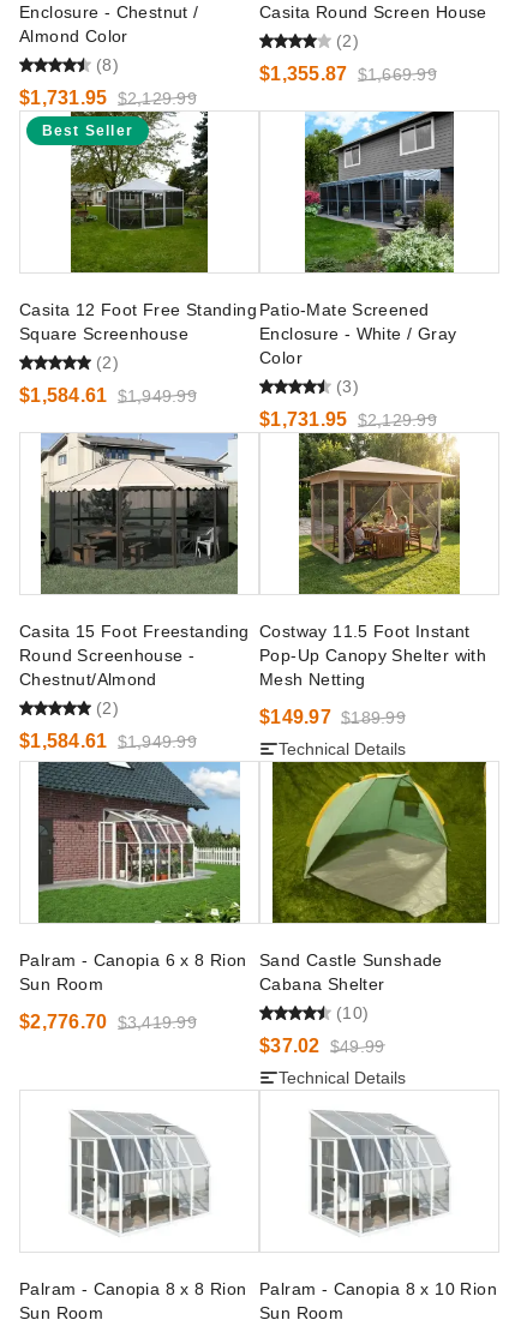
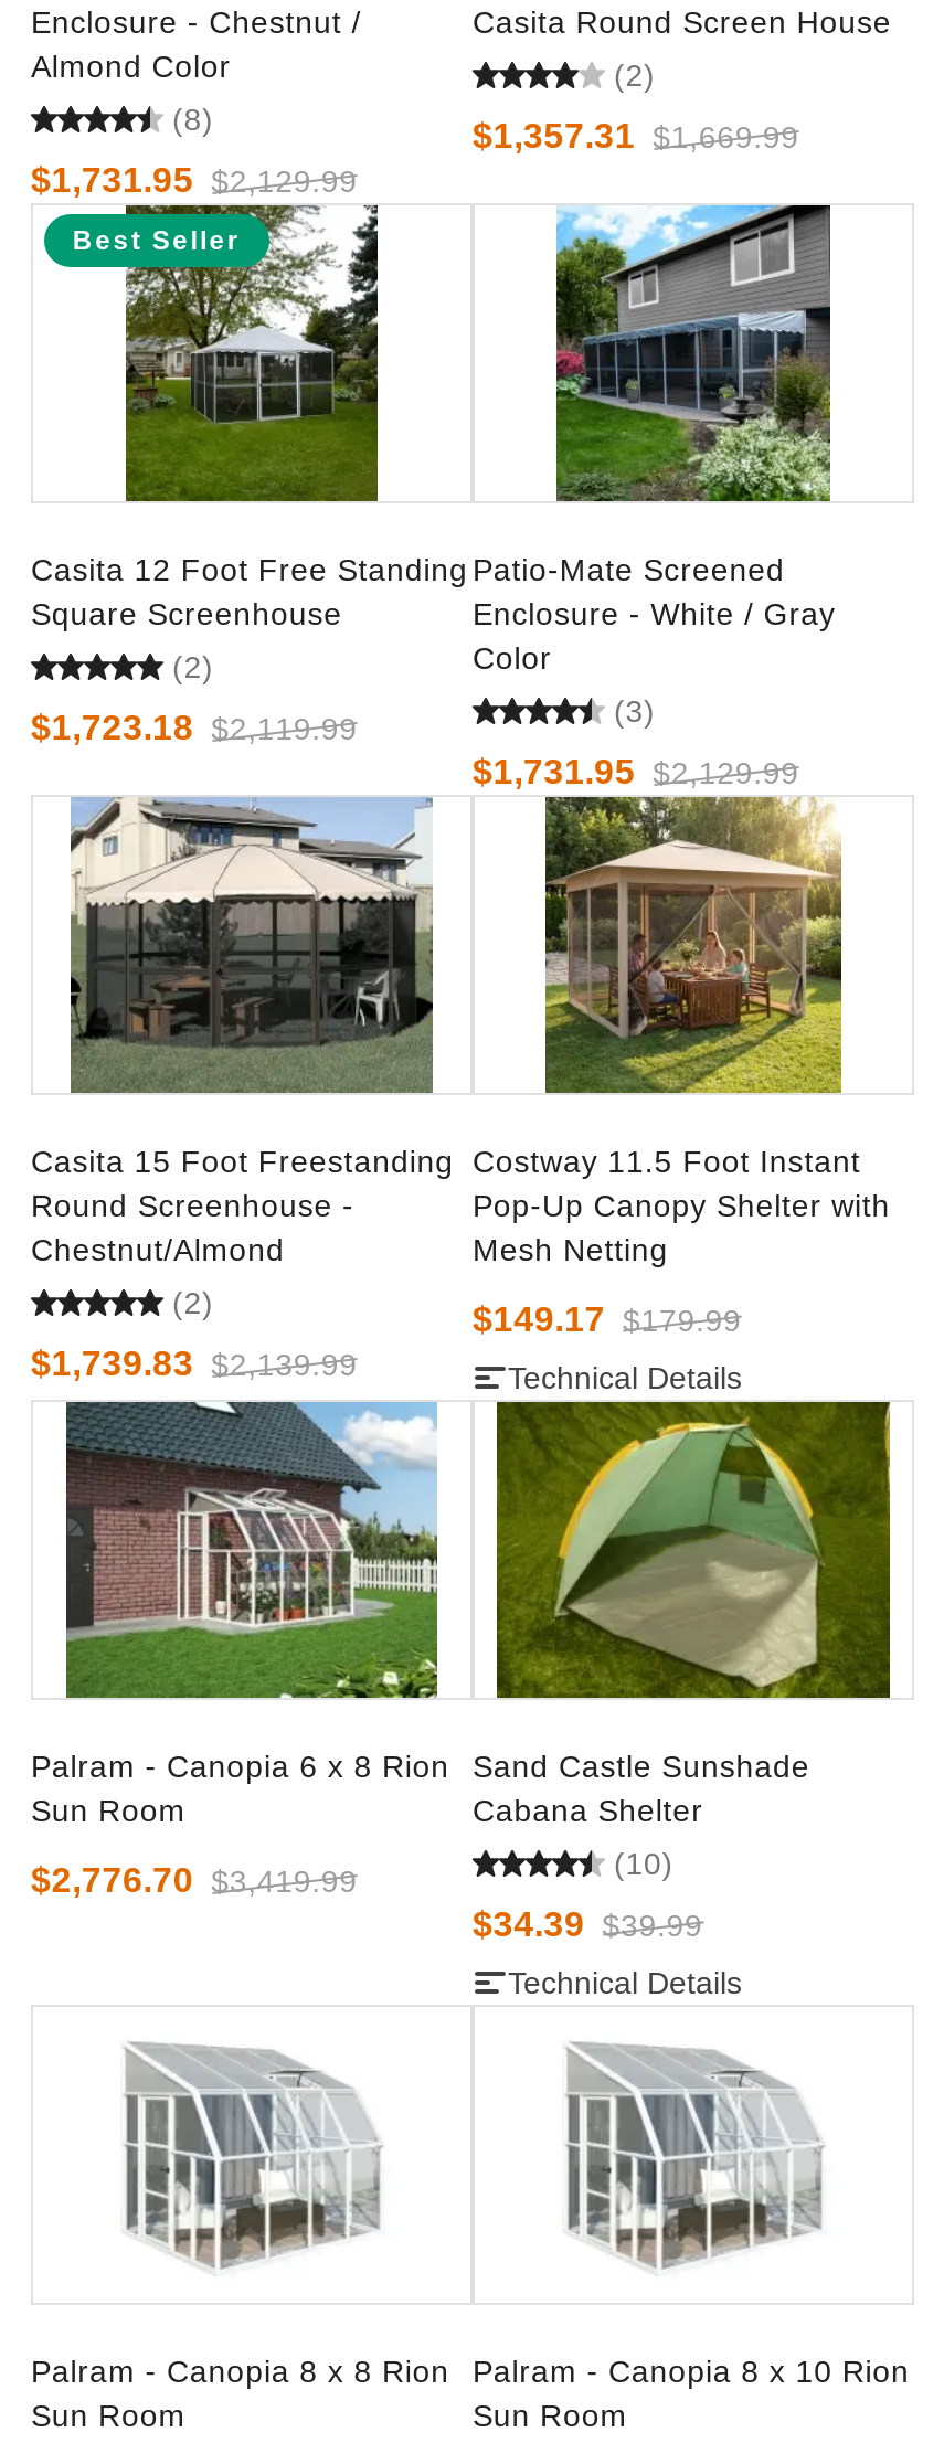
[259,64,437,84] $1,355.87 $1,669.99 -> [473,117,799,155] $1,357.31 $1,669.99
[19,385,197,406] $1,584.61 $1,949.99 -> [31,709,358,746] $1,723.18 $2,119.99
[259,707,406,727] $149.97 $189.99 -> [473,1300,742,1338] $149.17 $179.99
[19,731,197,751] $1,584.61 $1,949.99 -> [31,1345,358,1382] $1,739.83 $2,139.99
[259,1036,384,1056] $37.02 $49.99 -> [473,1905,703,1943] $34.39 $39.99

